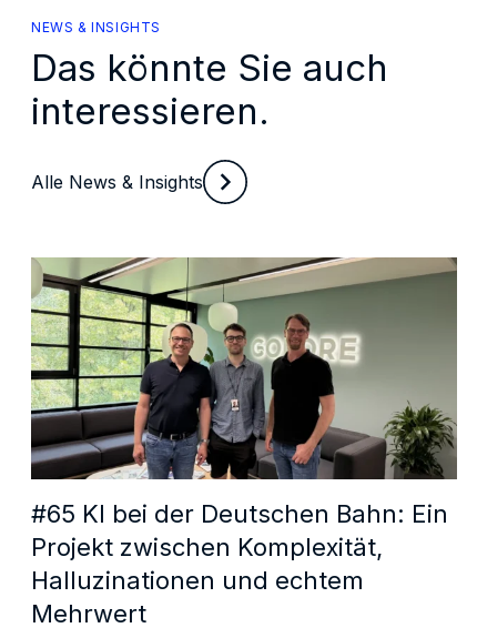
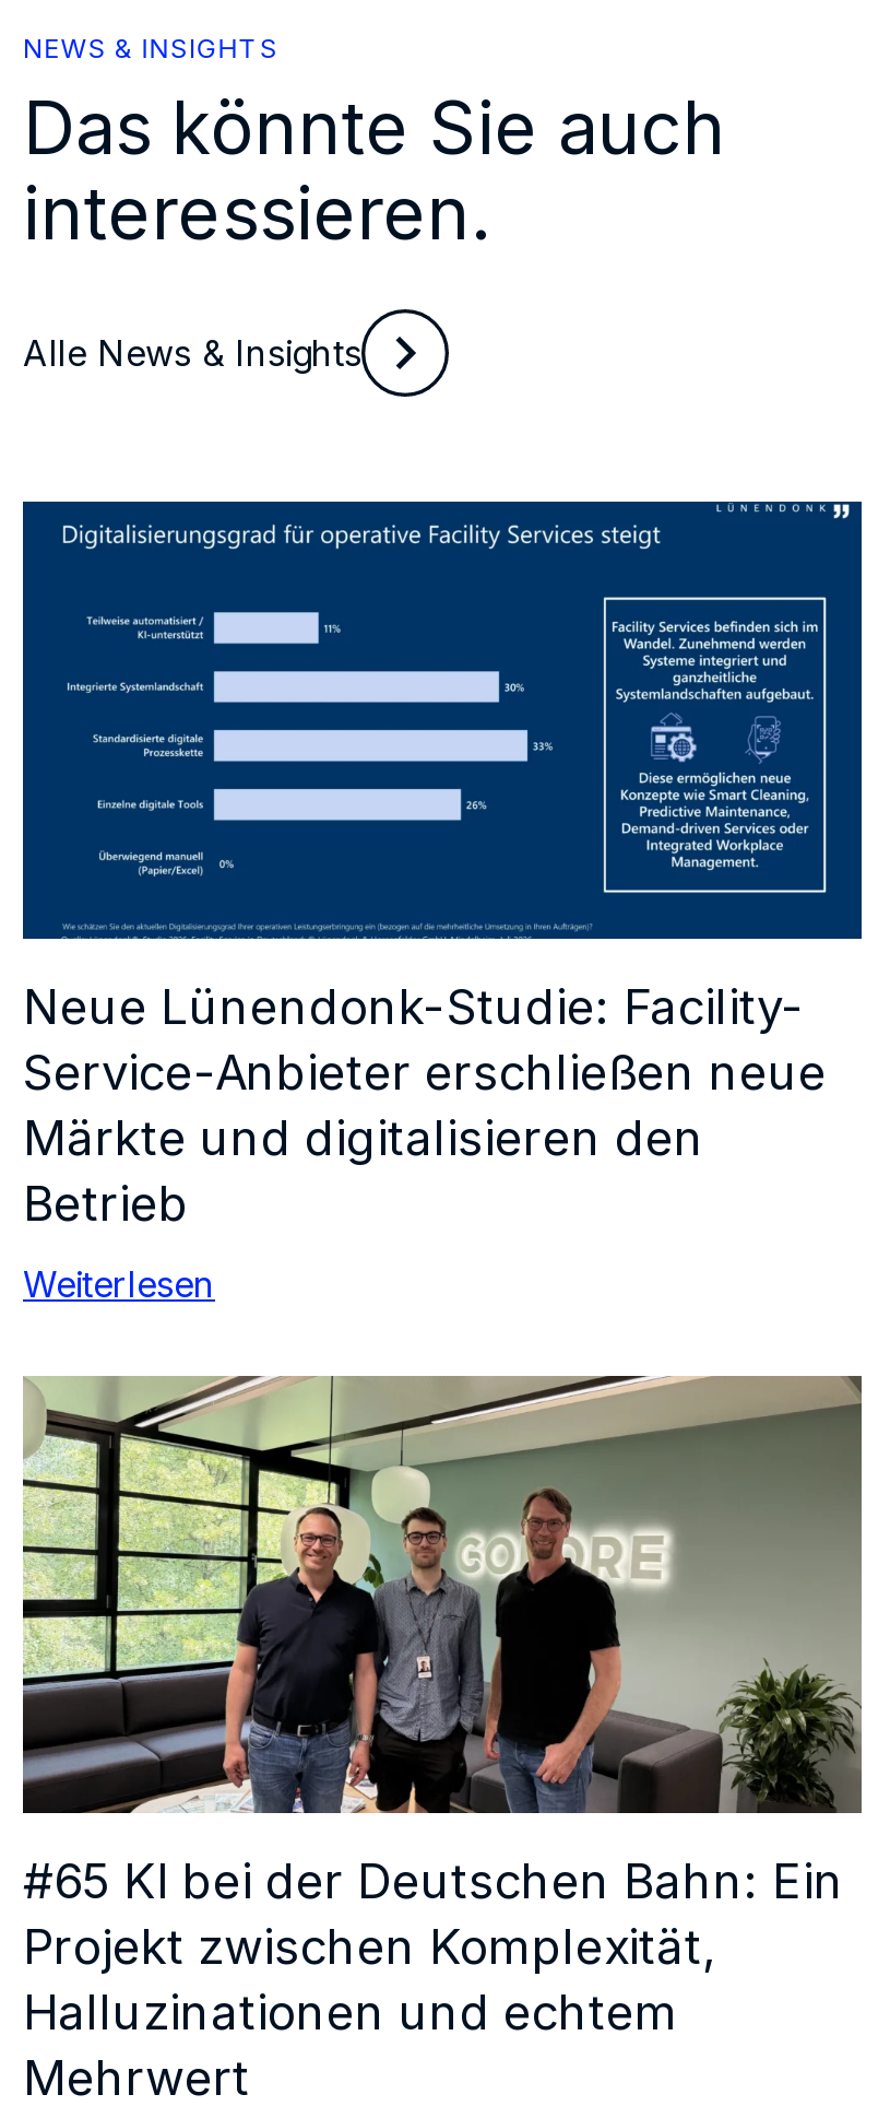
none -> [21,499,864,1307] [image] | Neue Lünendonk-Studie: Facility- | Service-Anbieter erschließen neue | Märkte und digitalisieren den | Betrieb | Weiterlesen

